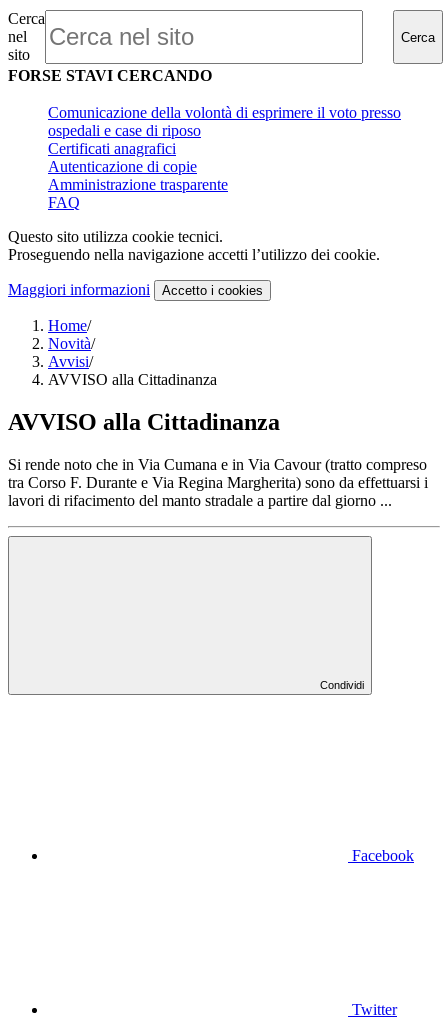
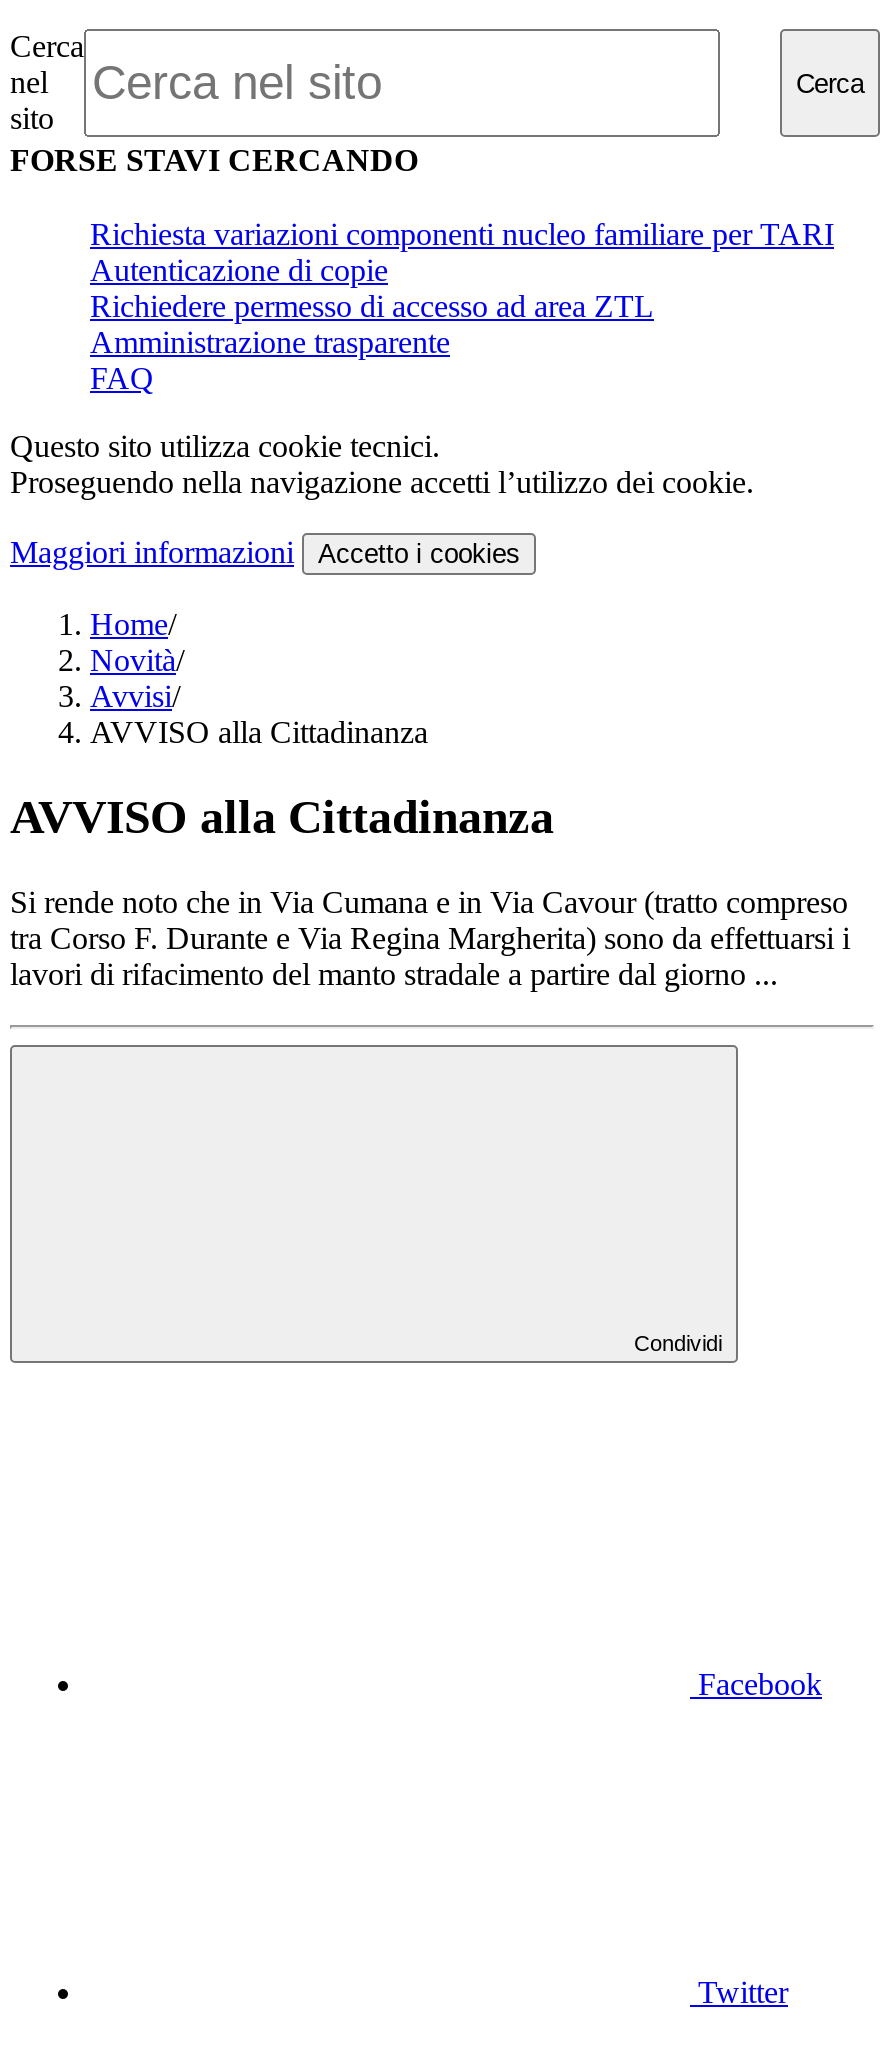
[48,104,401,157] Comunicazione della volontà di esprimere il voto presso | ospedali e case di riposo | Certificati anagrafici -> [90,218,834,252] Richiesta variazioni componenti nucleo familiare per TARI
moved [48,158,197,175] -> [90,254,388,288]: Autenticazione di copie
none -> [90,290,654,324] Richiedere permesso di accesso ad area ZTL

